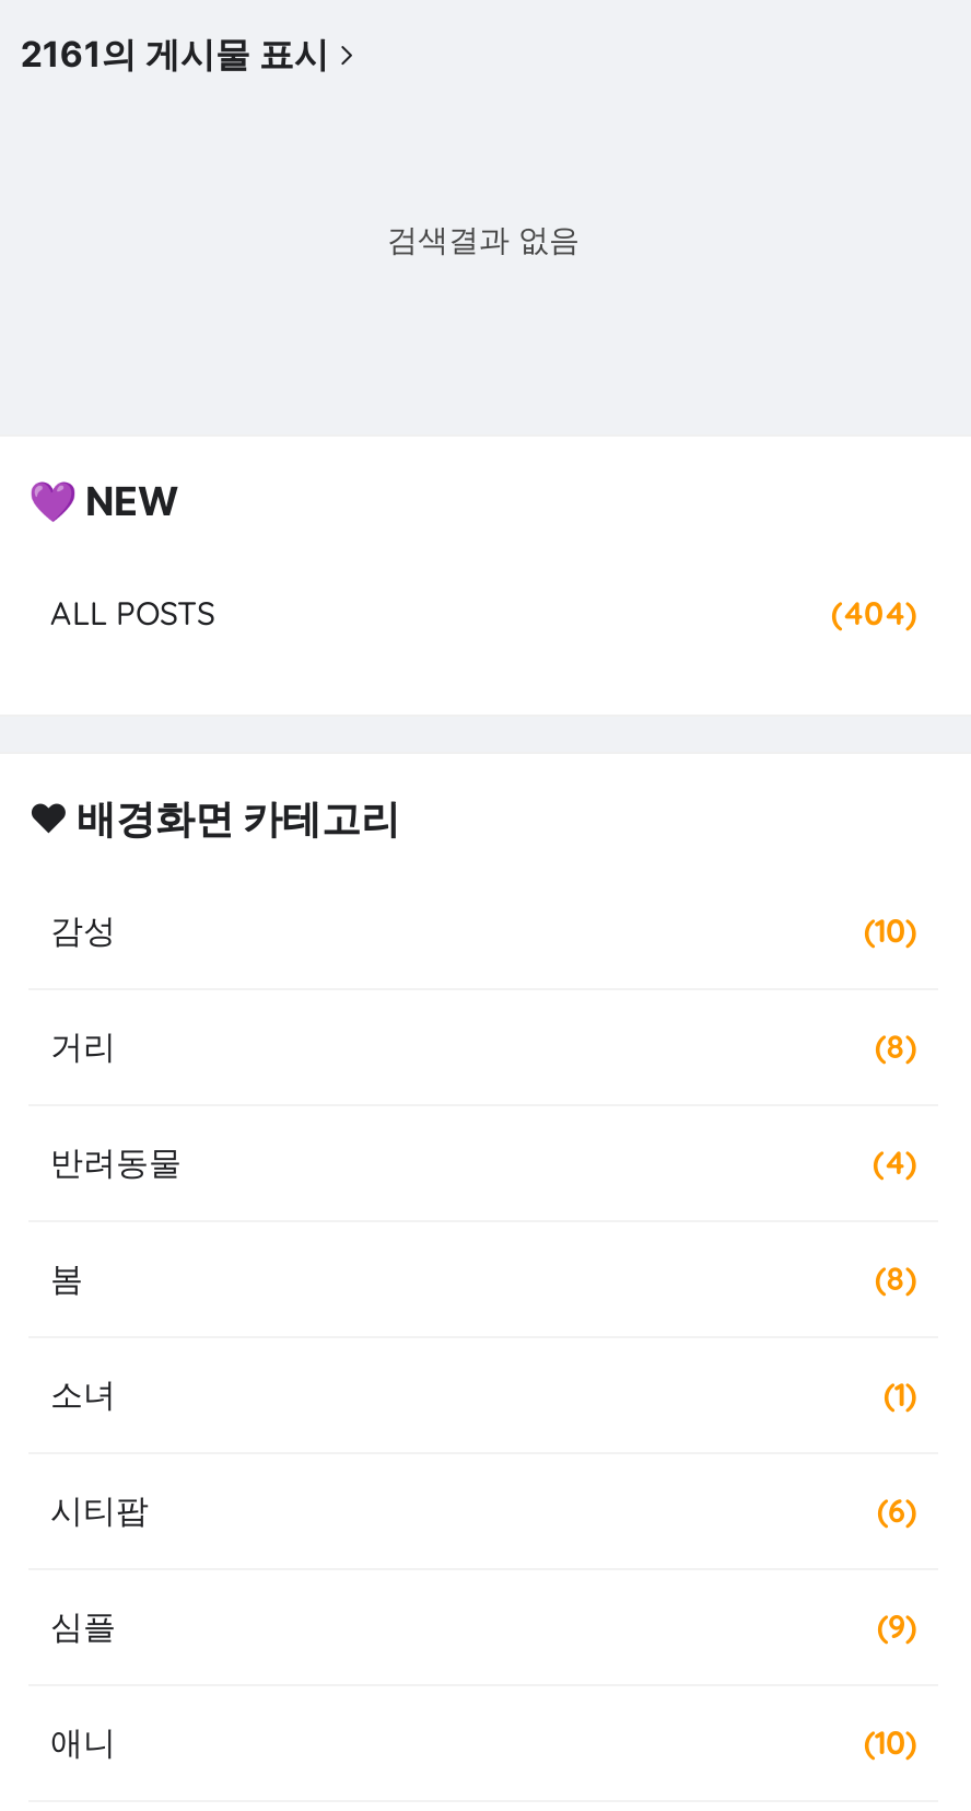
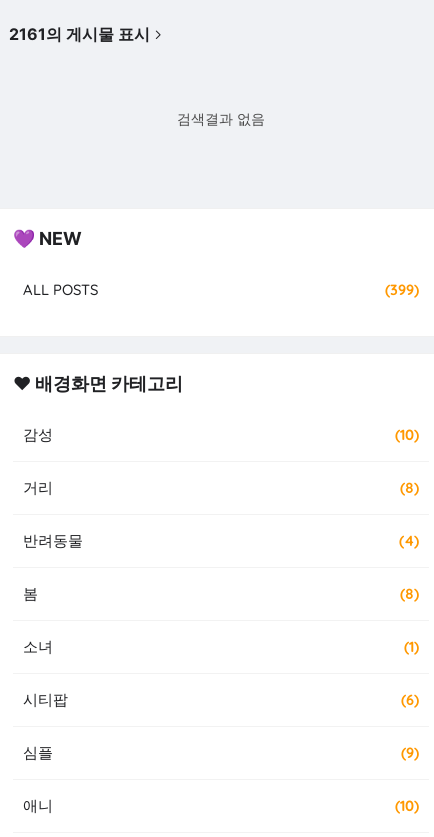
[831,592,916,634] (404) -> [385,280,419,299] (399)

